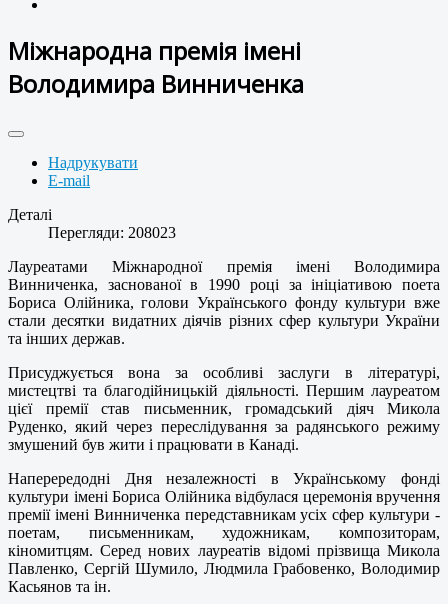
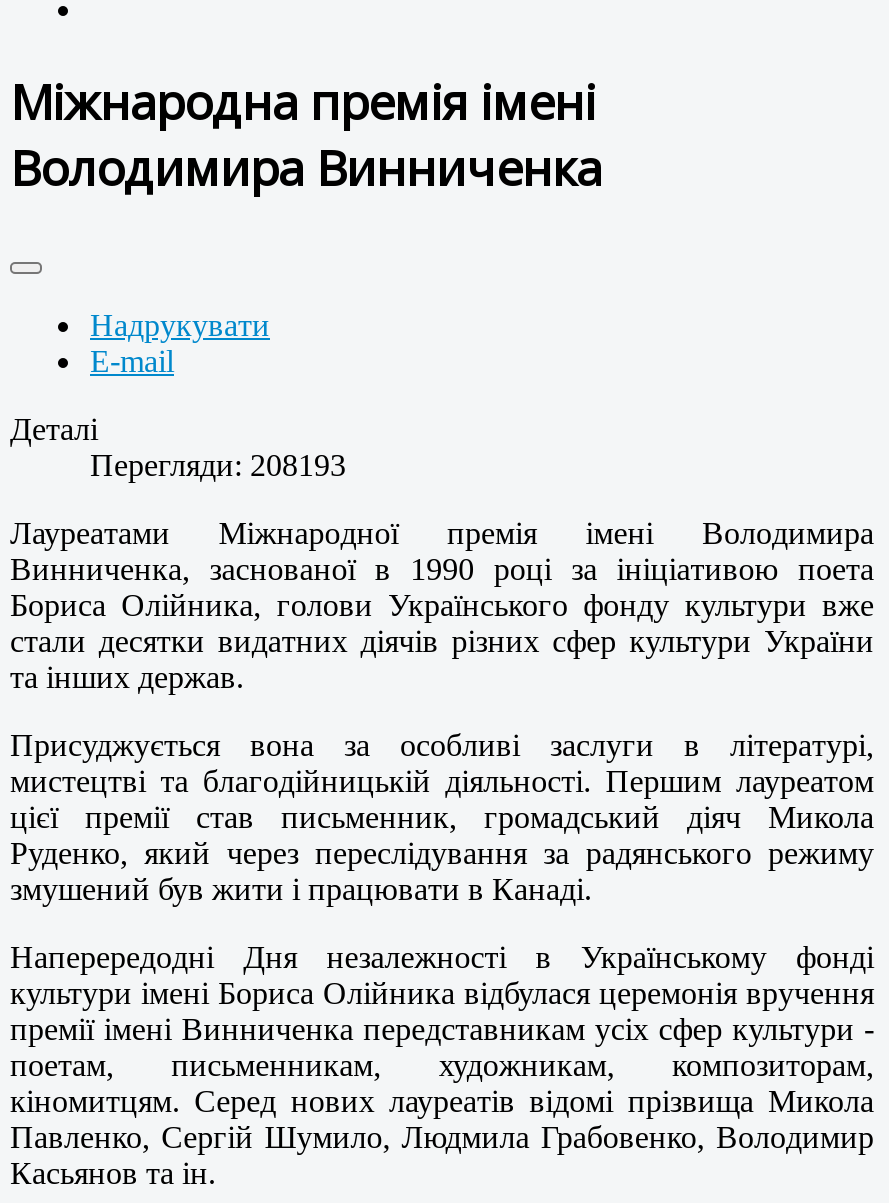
[48,224,176,241] Перегляди: 208023 -> [90,448,346,482] Перегляди: 208193

